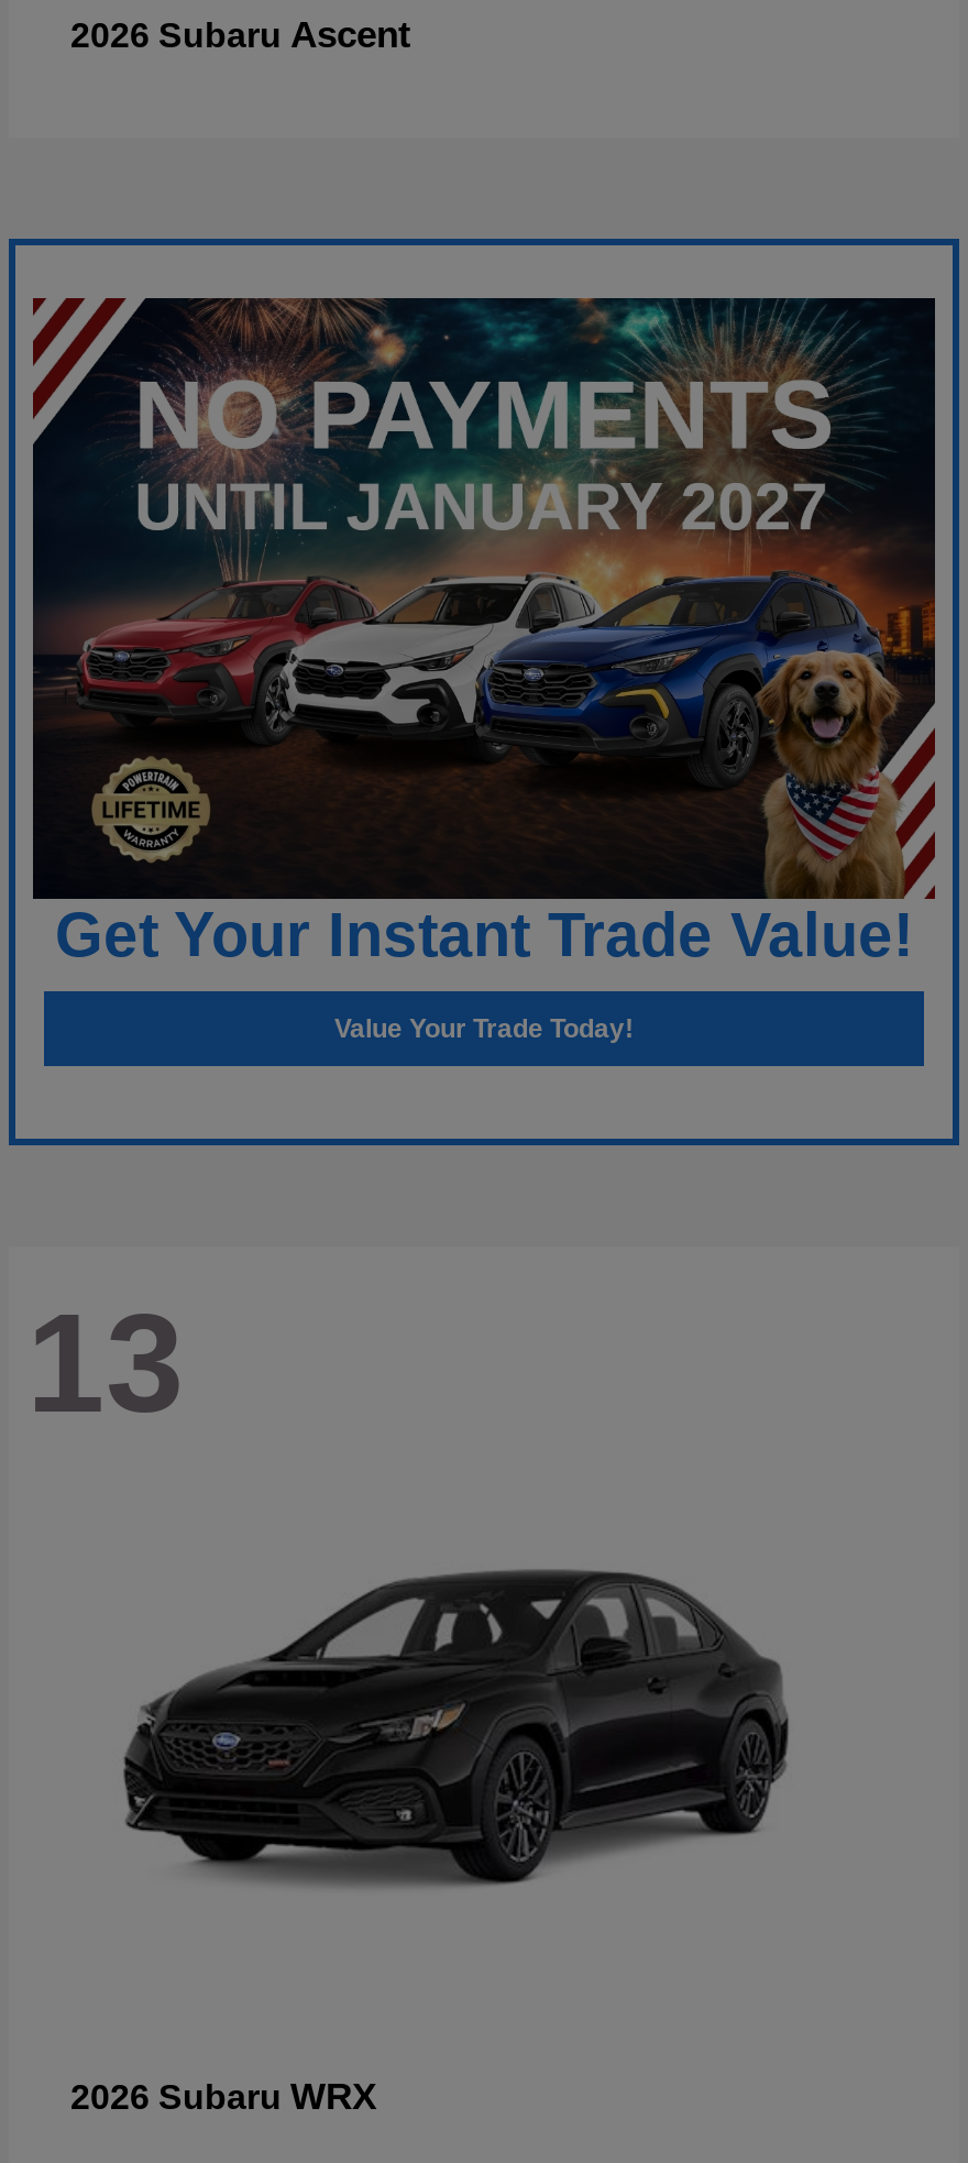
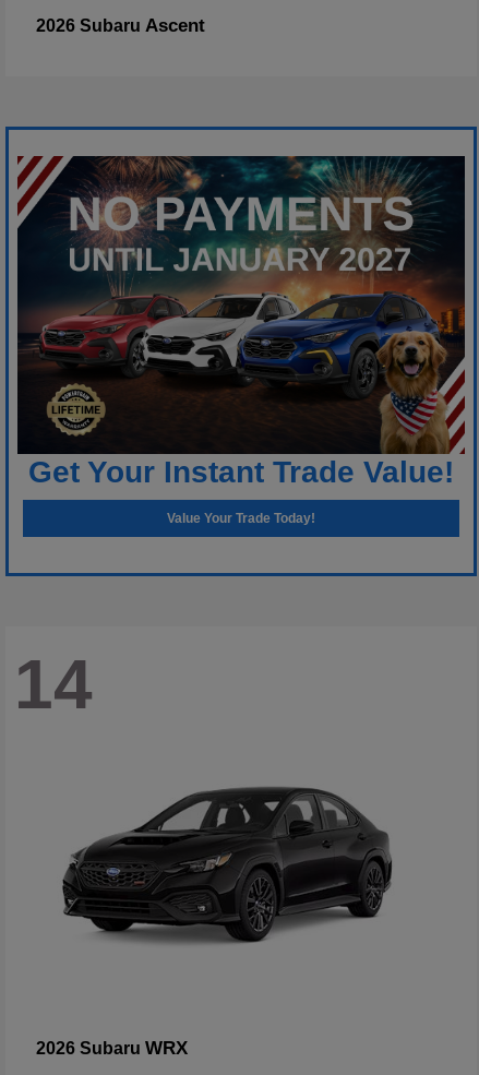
[26,1283,185,1442] 13 -> [14,645,93,723] 14

